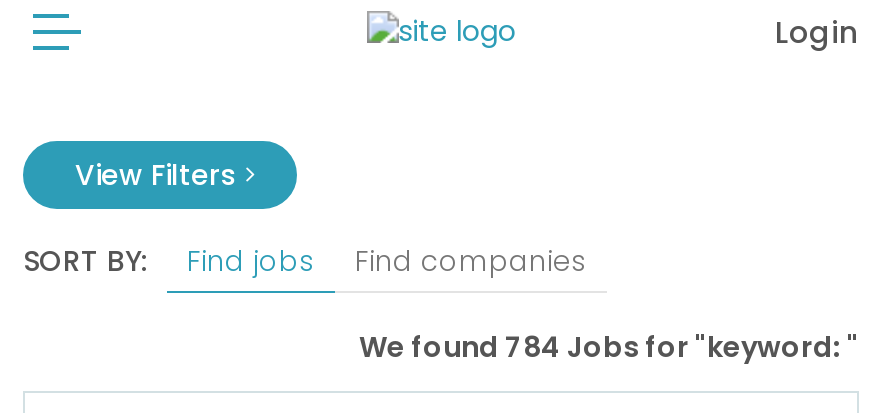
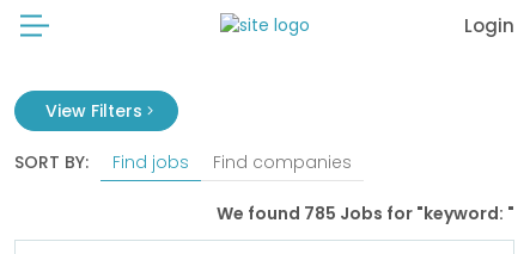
[359,327,859,367] We found 784 Jobs for "keyword: " -> [217,202,514,225] We found 785 Jobs for "keyword: "

